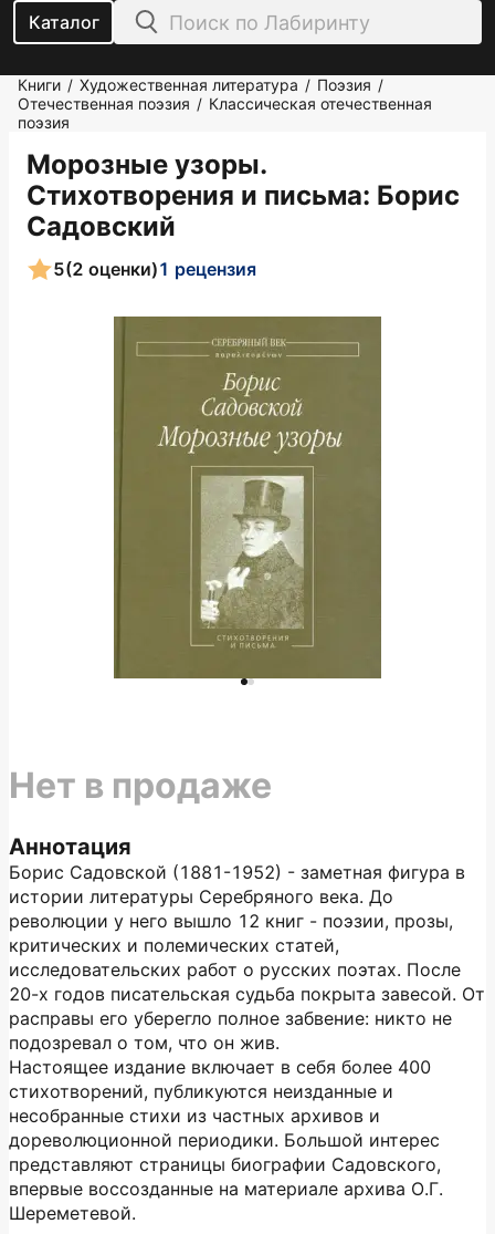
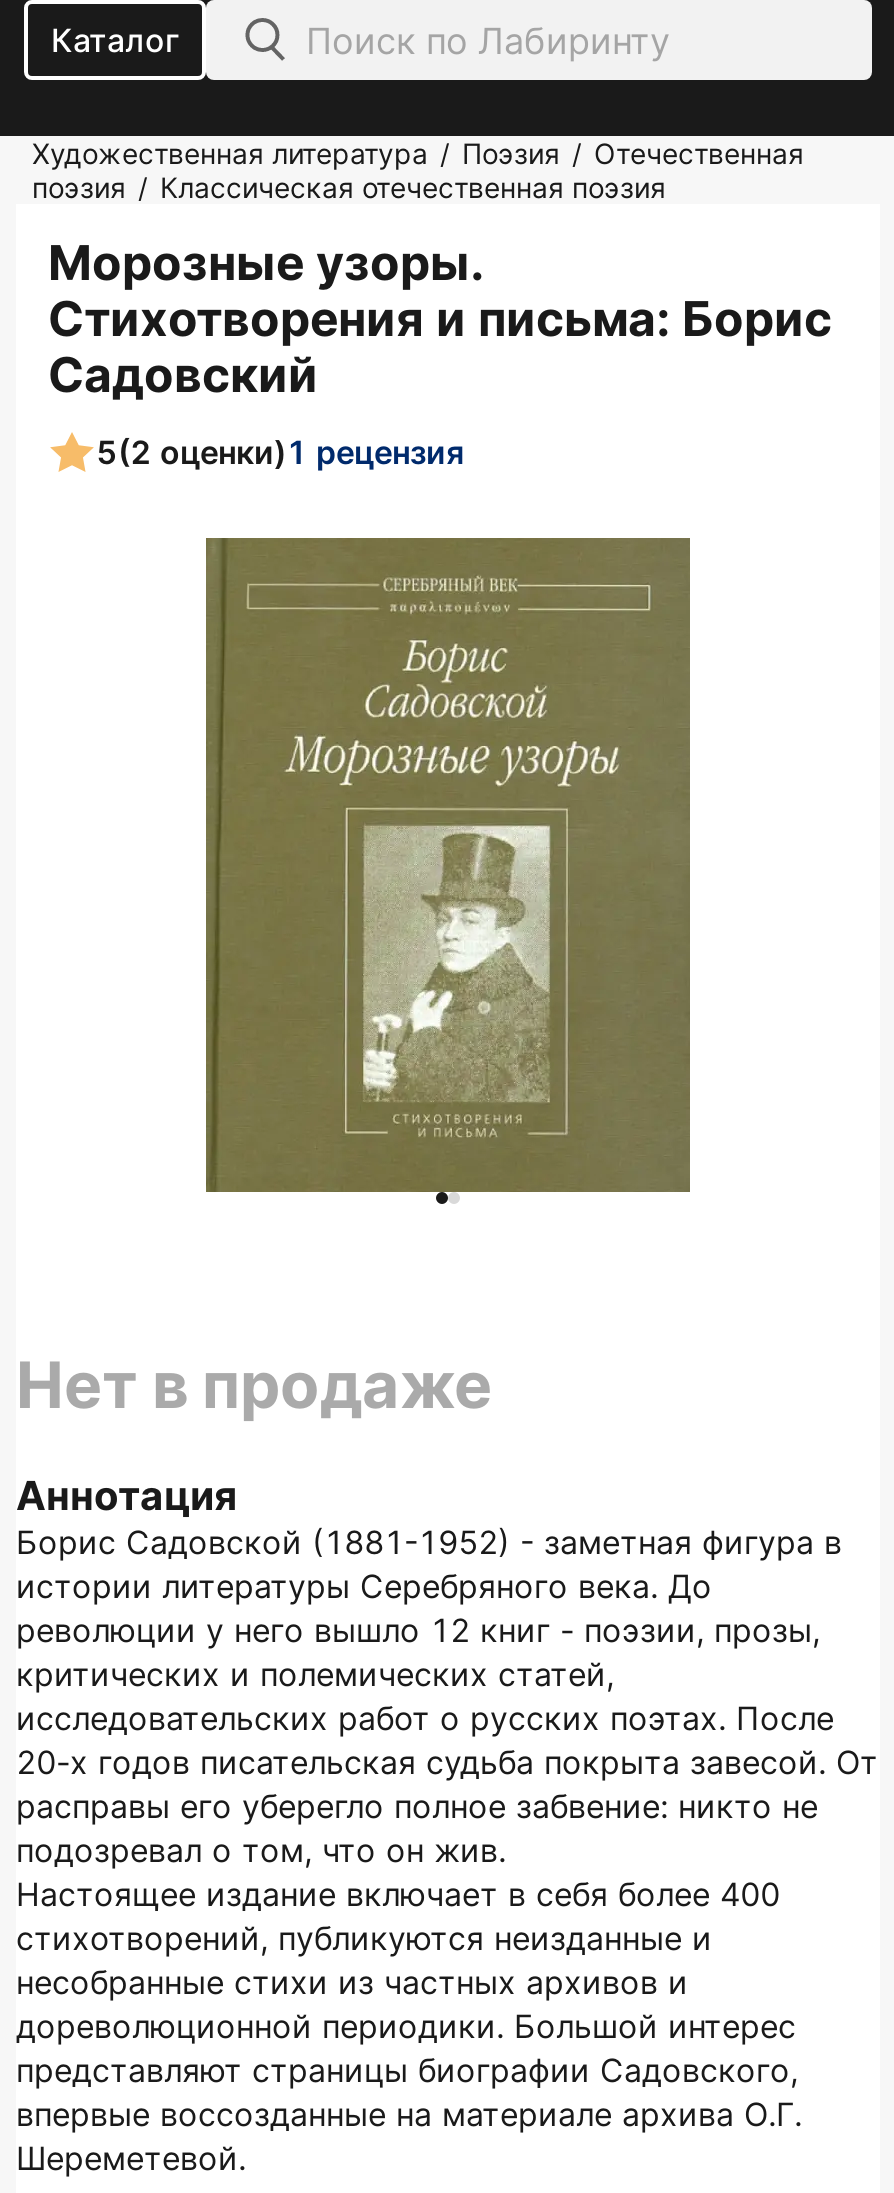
[18,75,432,132] Книги / Художественная литература / Поэзия / | Отечественная поэзия / Классическая отечественная | поэзия -> [32,136,804,204] Художественная литература / Поэзия / Отечественная | поэзия / Классическая отечественная поэзия

